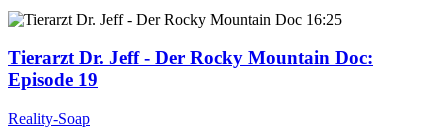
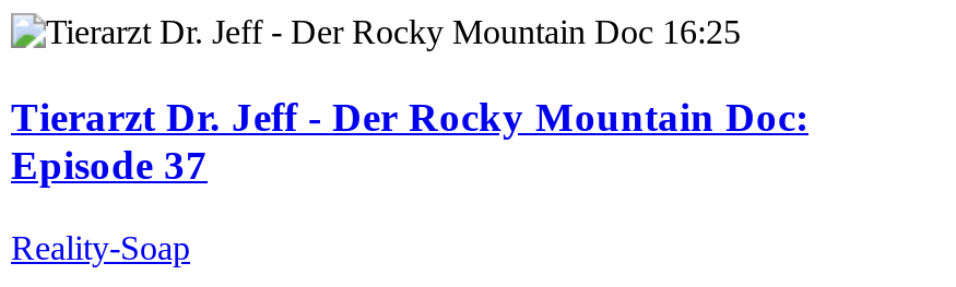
[8,69,98,90] Episode 19 -> [11,141,208,186] Episode 37

